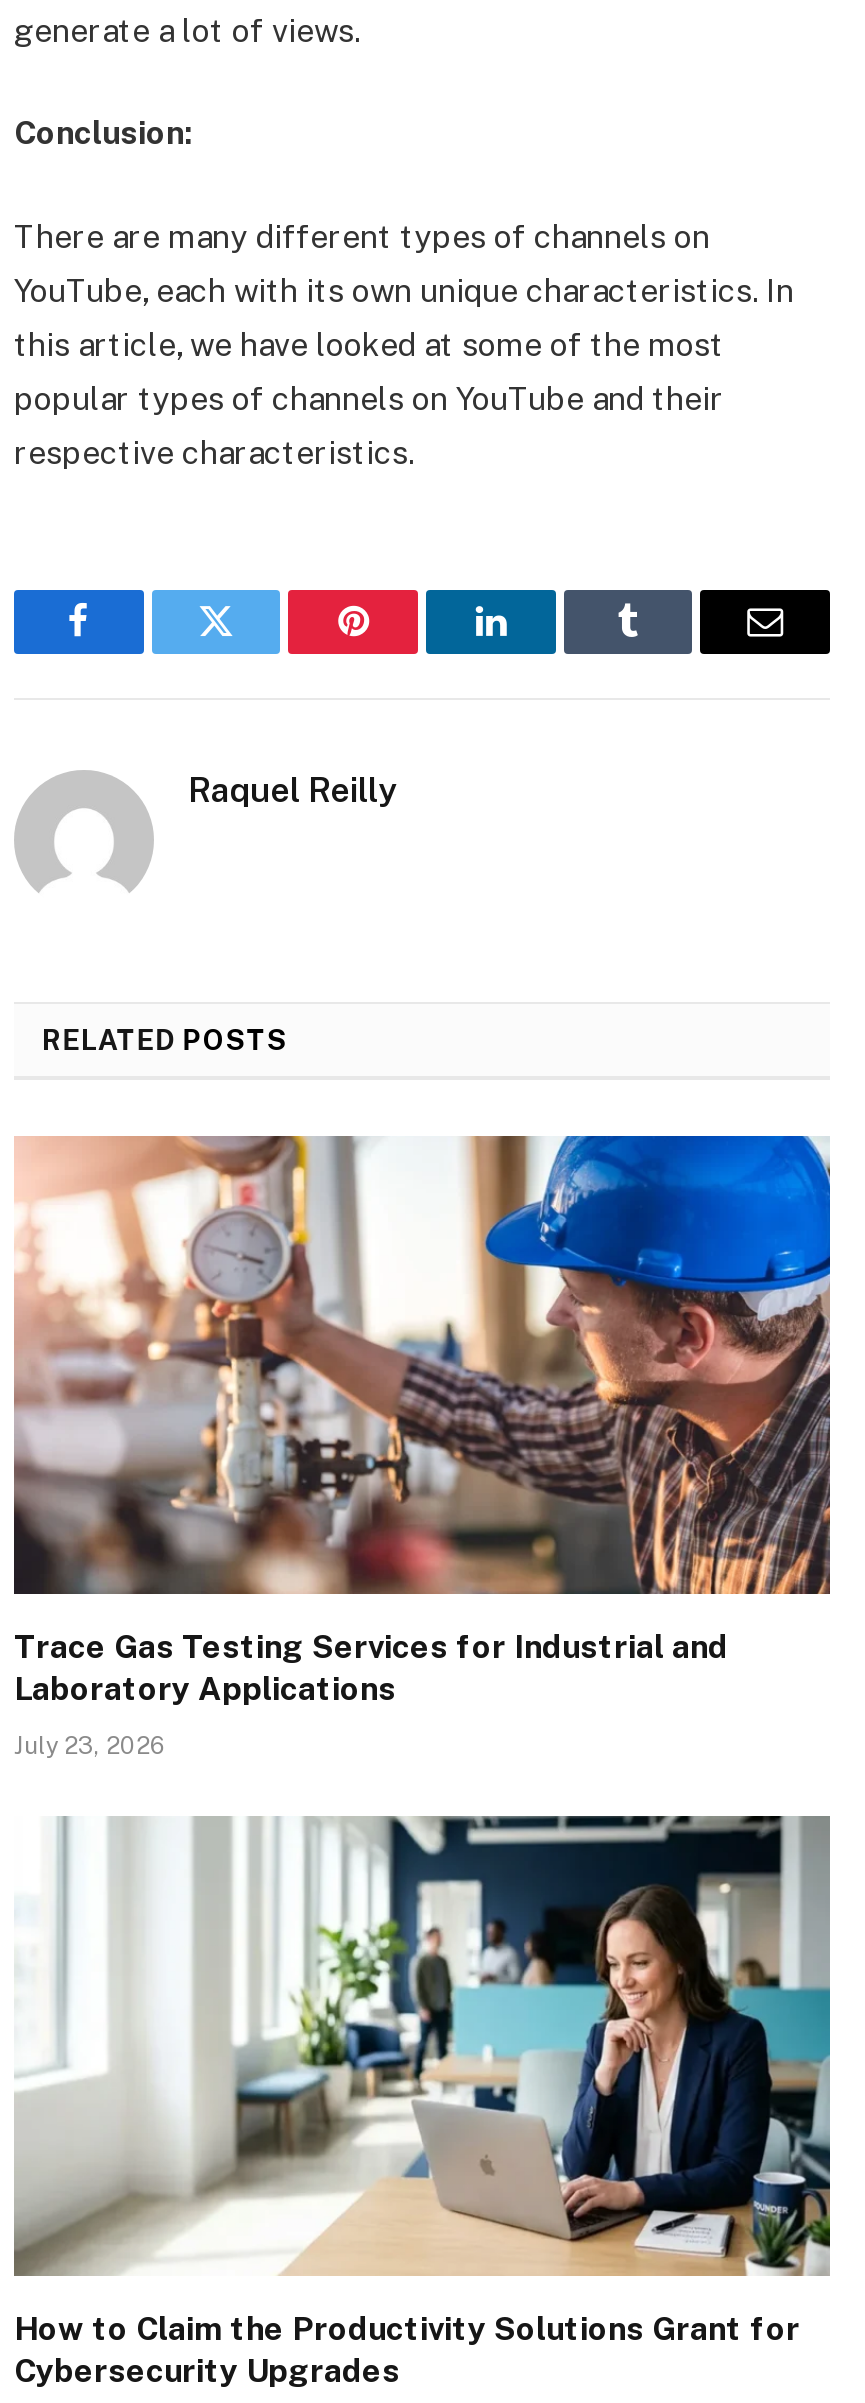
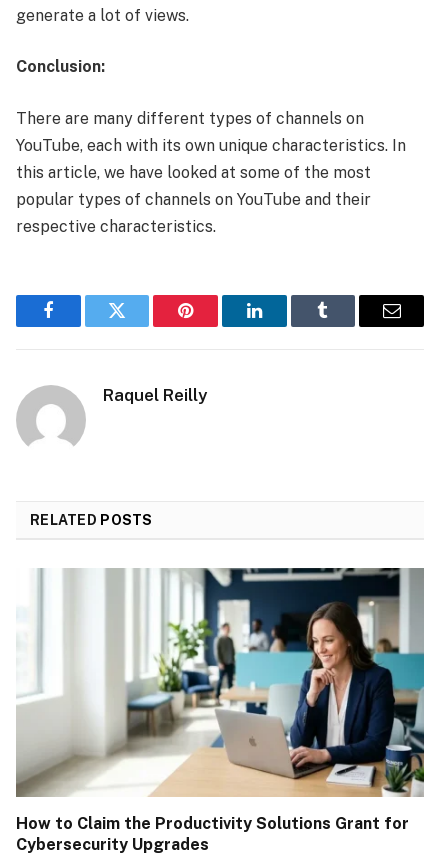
[12,1134,832,1760] [image] | Trace Gas Testing Services for Industrial and | Laboratory Applications | July 23, 2026 -> none

